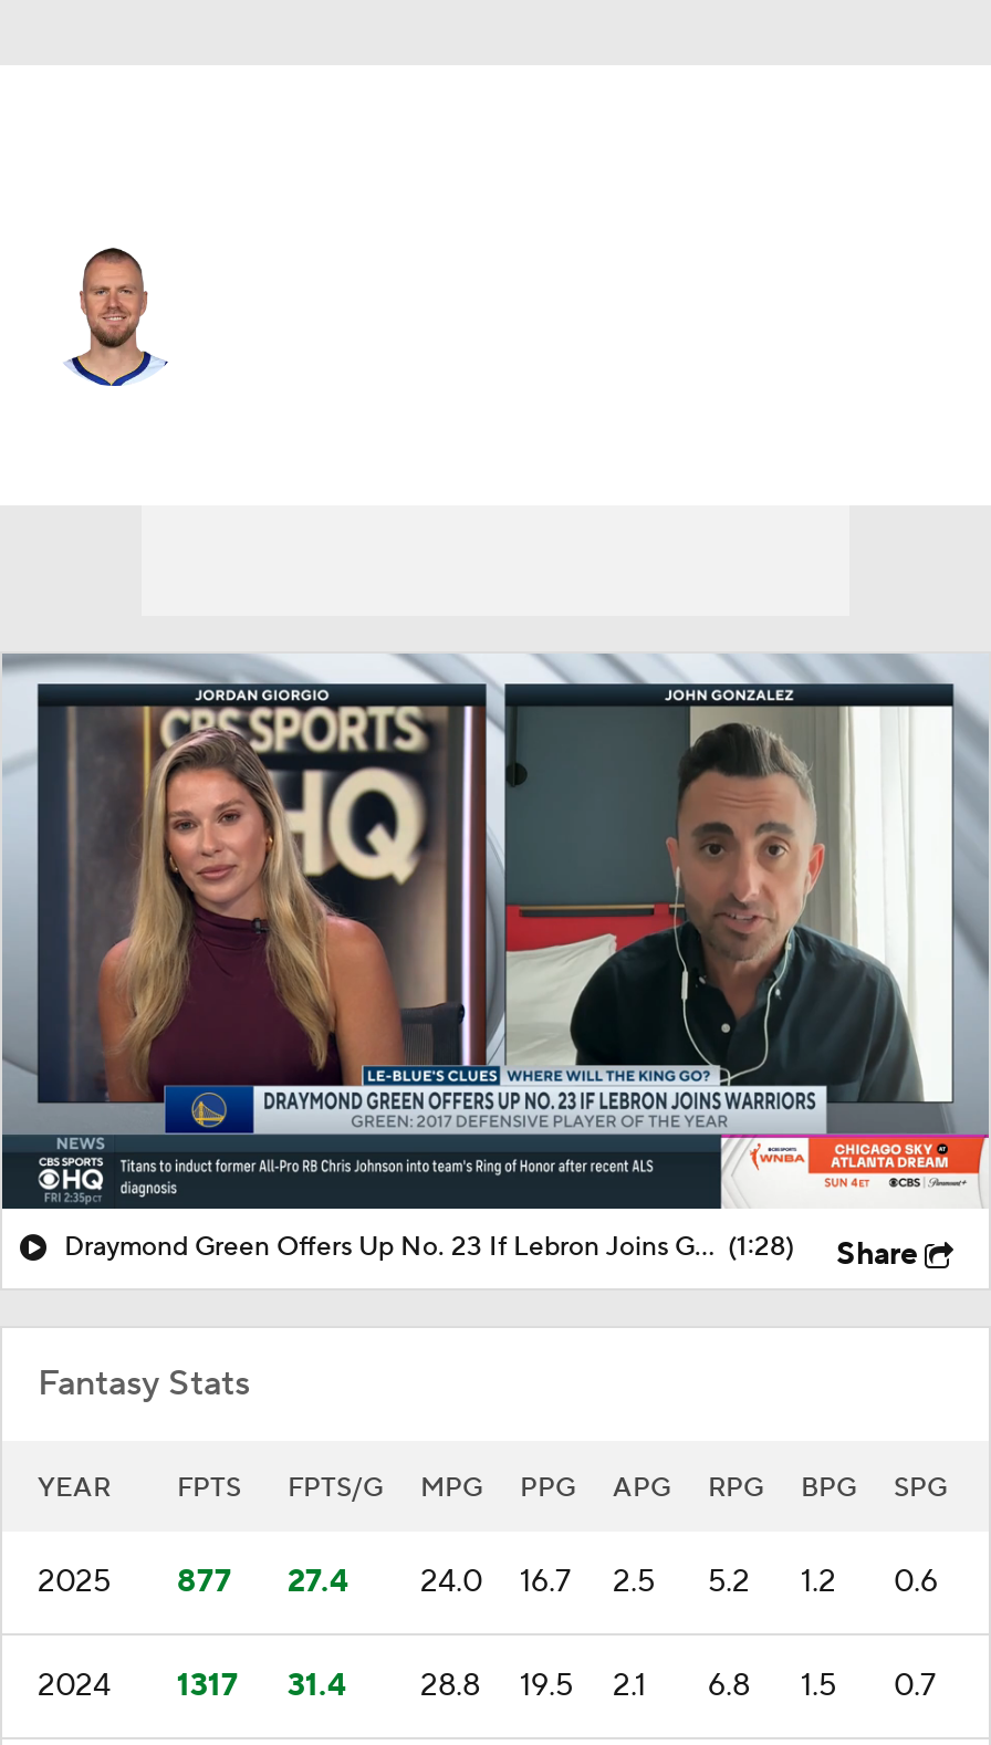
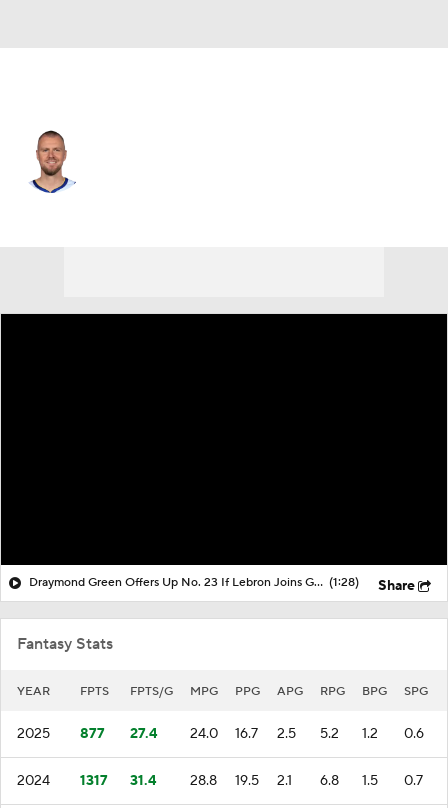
[7,654,984,1211] [image] -> none

